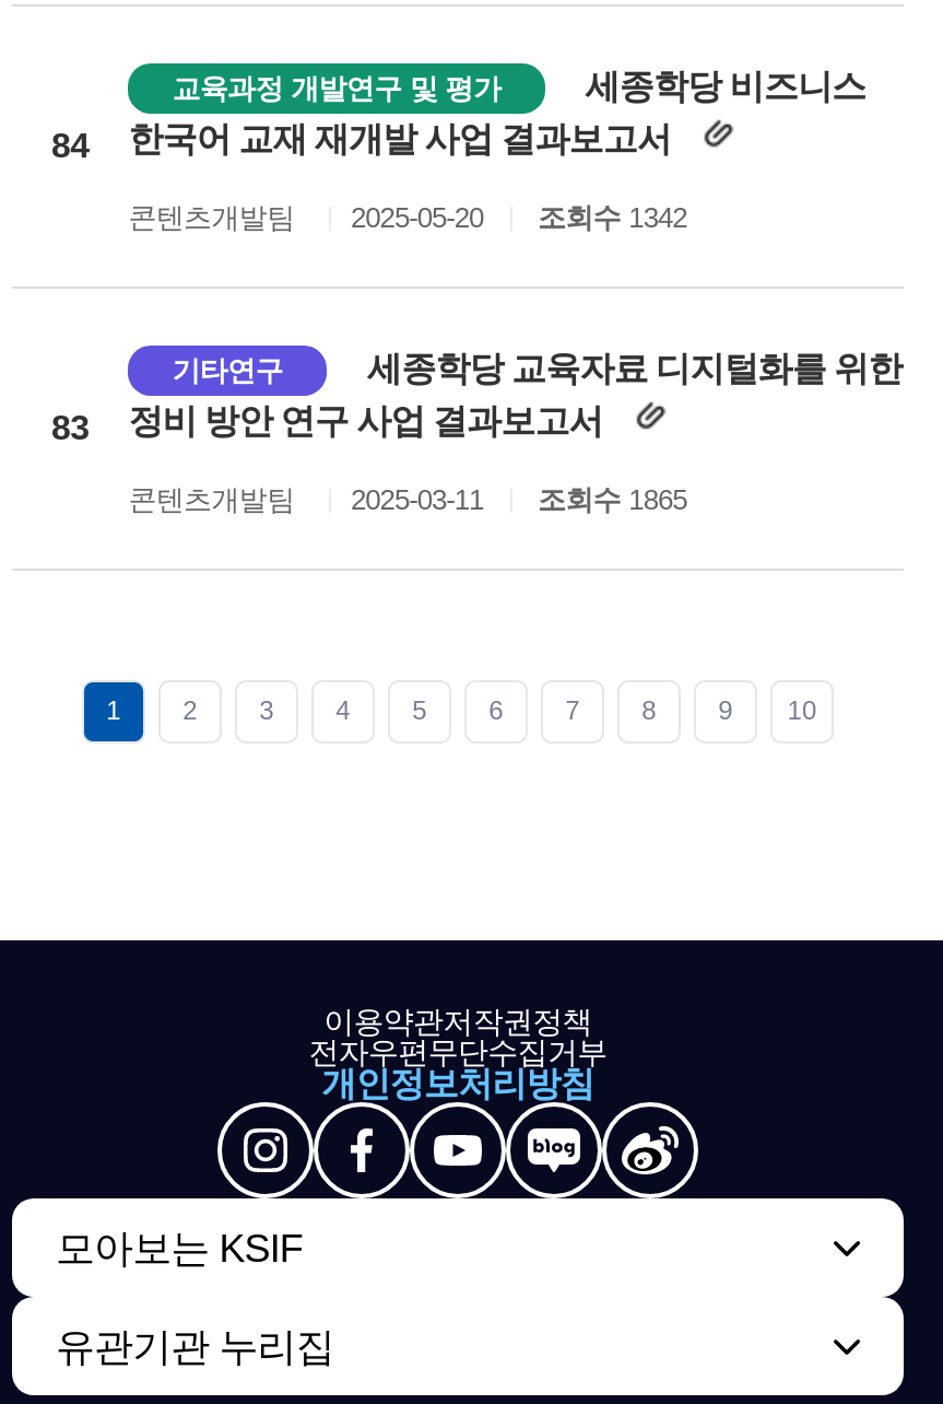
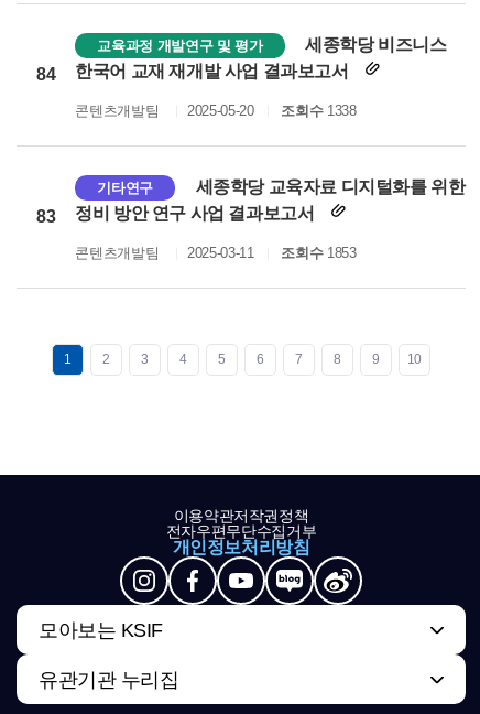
[128,201,687,234] 콘텐츠개발팀 2025-05-20 조회수 1342 -> [75,102,356,119] 콘텐츠개발팀 2025-05-20 조회수 1338
[128,483,687,516] 콘텐츠개발팀 2025-03-11 조회수 1865 -> [75,245,356,261] 콘텐츠개발팀 2025-03-11 조회수 1853

